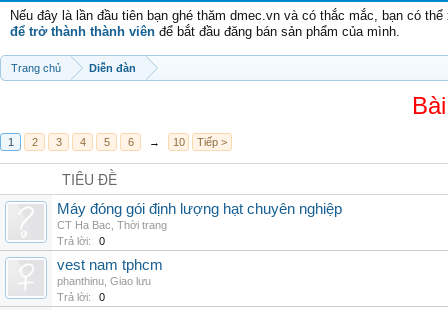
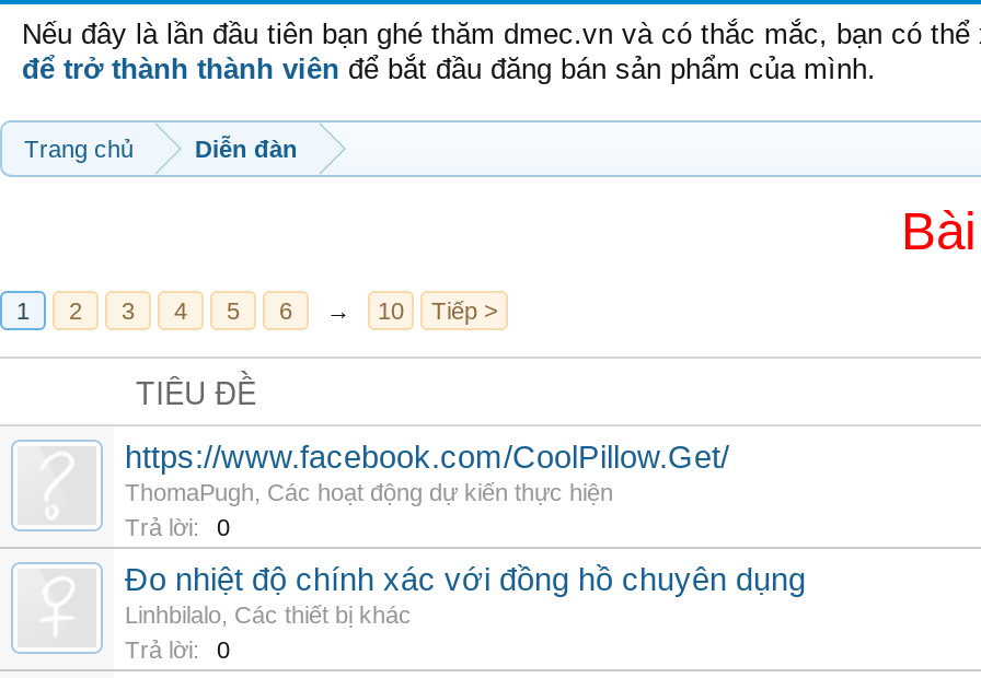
[57,201,342,231] Máy đóng gói định lượng hạt chuyên nghiệp | CT Ha Bac, Thời trang -> [125,440,729,505] https://www.facebook.com/CoolPillow.Get/ | ThomaPugh, Các hoạt động dự kiến thực hiện
[57,257,163,287] vest nam tphcm | phanthinu, Giao lưu -> [125,562,806,628] Đo nhiệt độ chính xác với đồng hồ chuyên dụng | Linhbilalo, Các thiết bị khác

